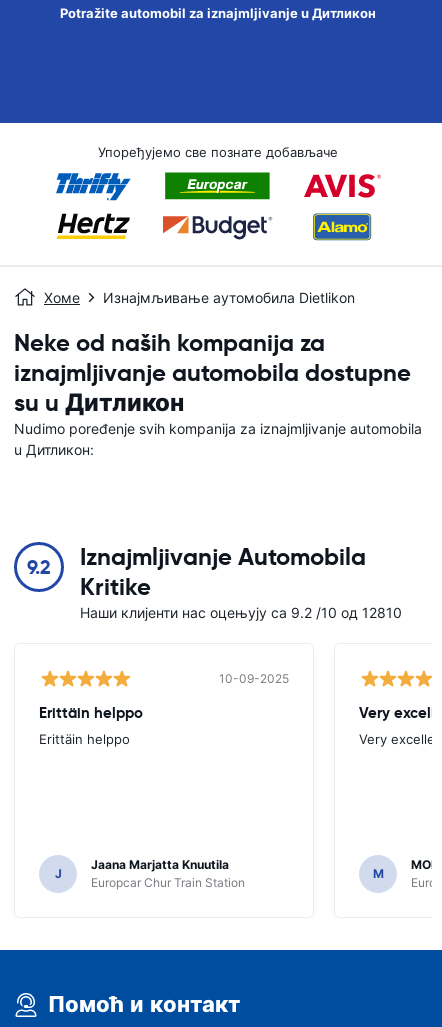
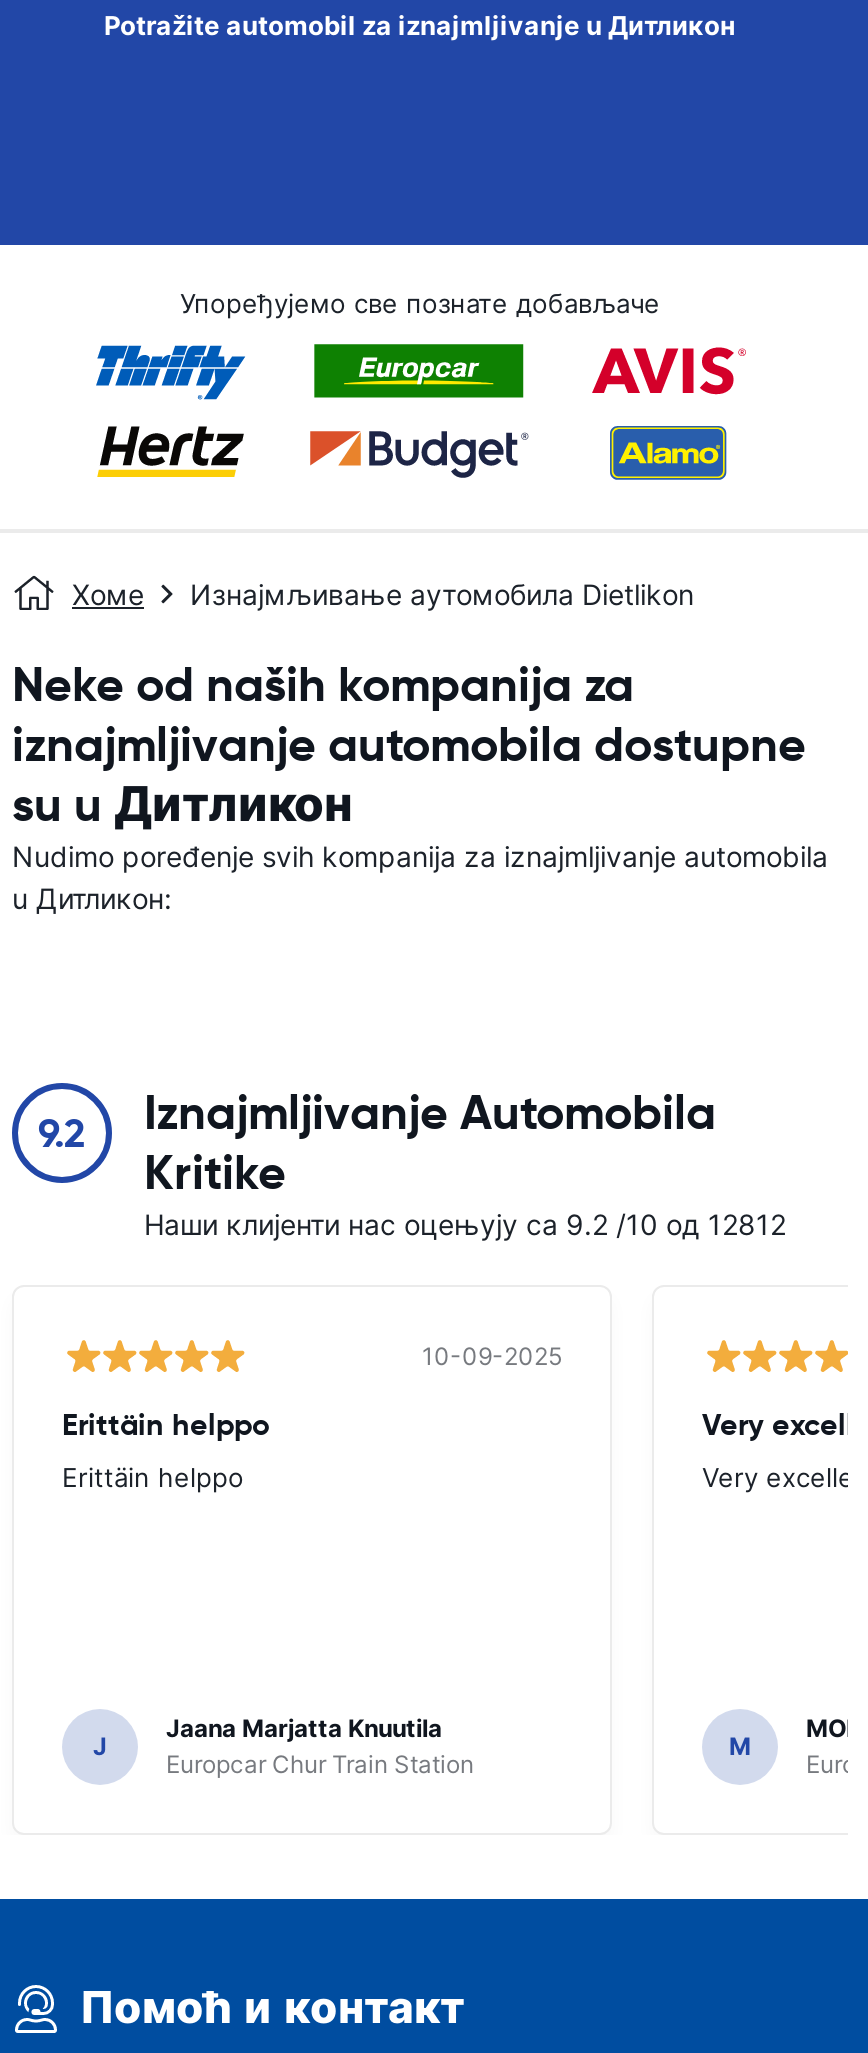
[80,604,402,621] Наши клијенти нас оцењују са 9.2 /10 од 12810 -> [144,1207,786,1241] Наши клијенти нас оцењују са 9.2 /10 од 12812

